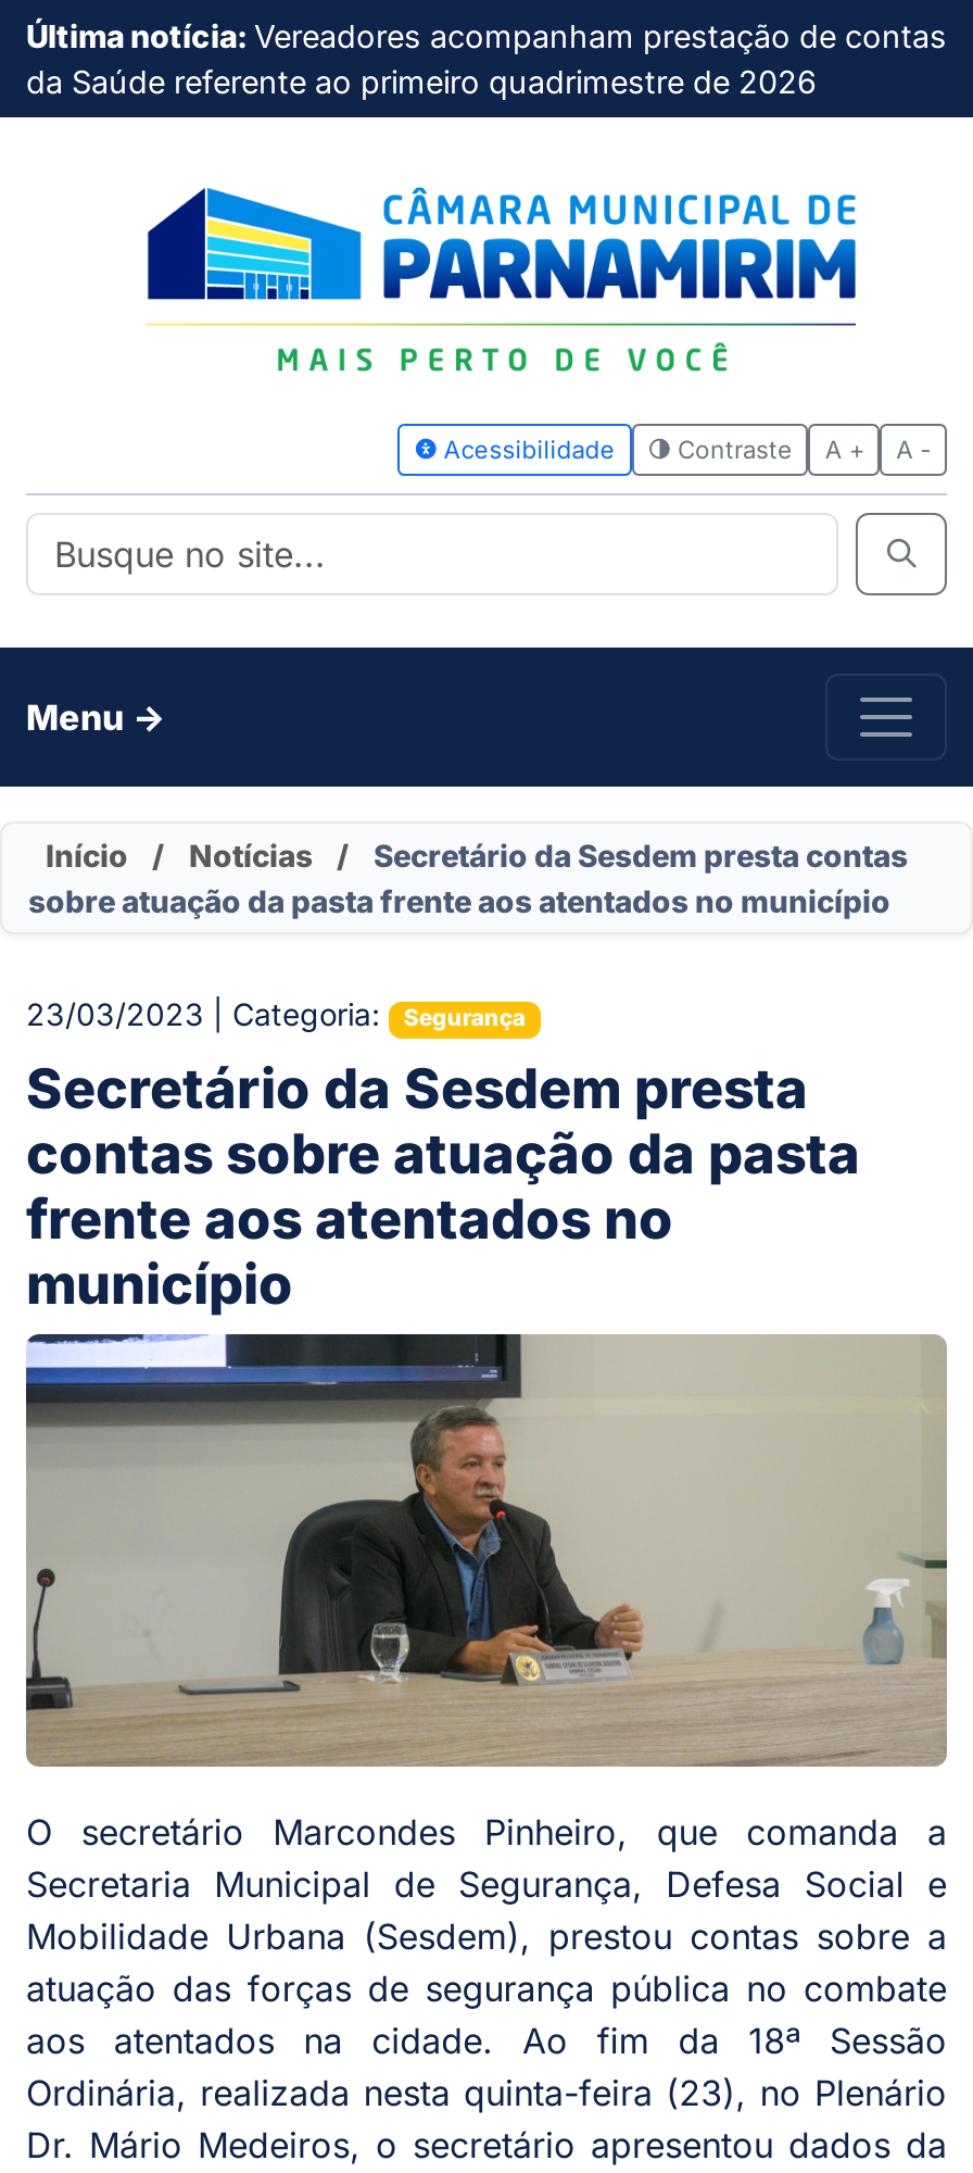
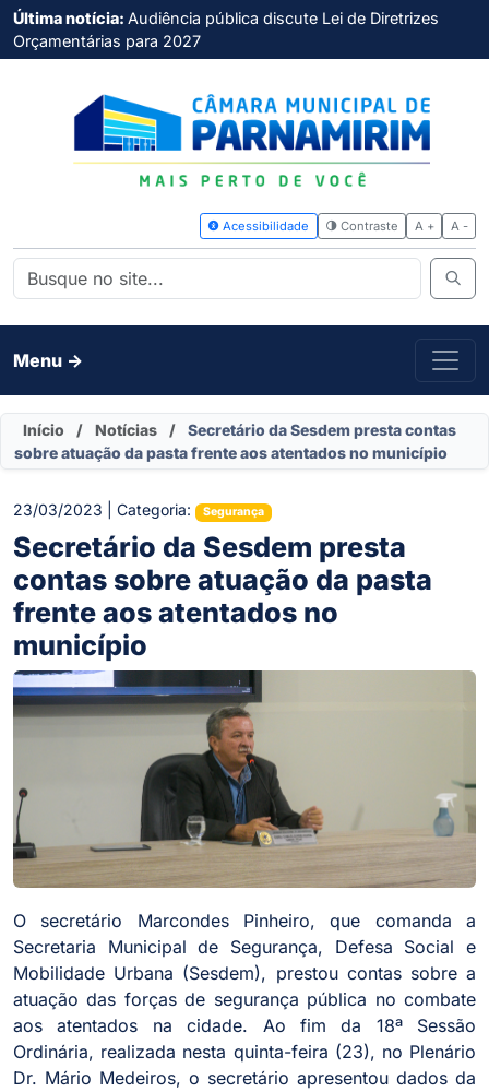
[26,17,947,100] Última notícia: Vereadores acompanham prestação de contas | da Saúde referente ao primeiro quadrimestre de 2026 -> [13,9,439,50] Última notícia: Audiência pública discute Lei de Diretrizes | Orçamentárias para 2027

